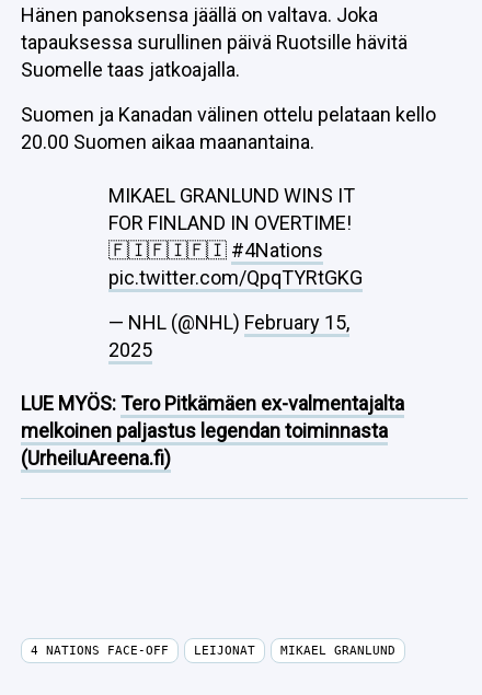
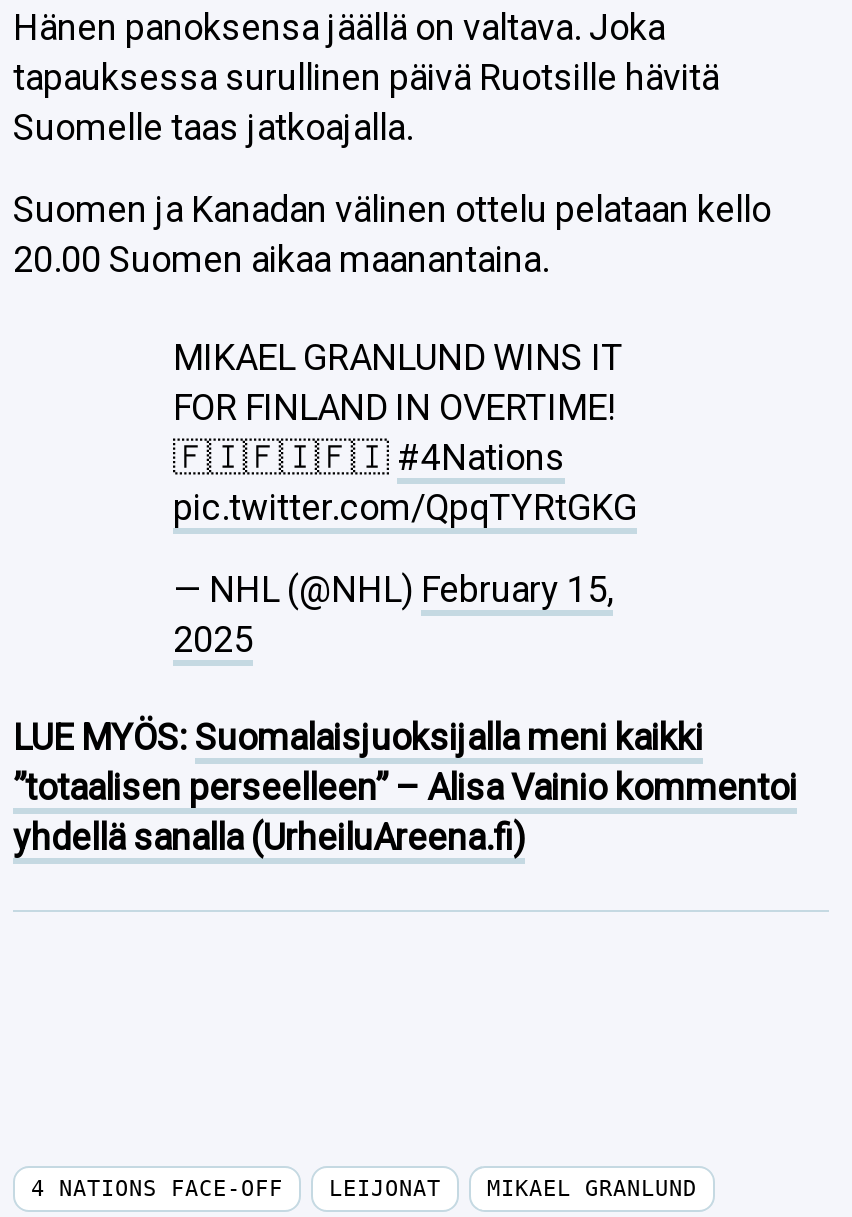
[21,392,404,470] LUE MYÖS: Tero Pitkämäen ex-valmentajalta | melkoinen paljastus legendan toiminnasta | (UrheiluAreena.fi) -> [13,716,797,858] LUE MYÖS: Suomalaisjuoksijalla meni kaikki | ”totaalisen perseelleen” – Alisa Vainio kommentoi | yhdellä sanalla (UrheiluAreena.fi)

